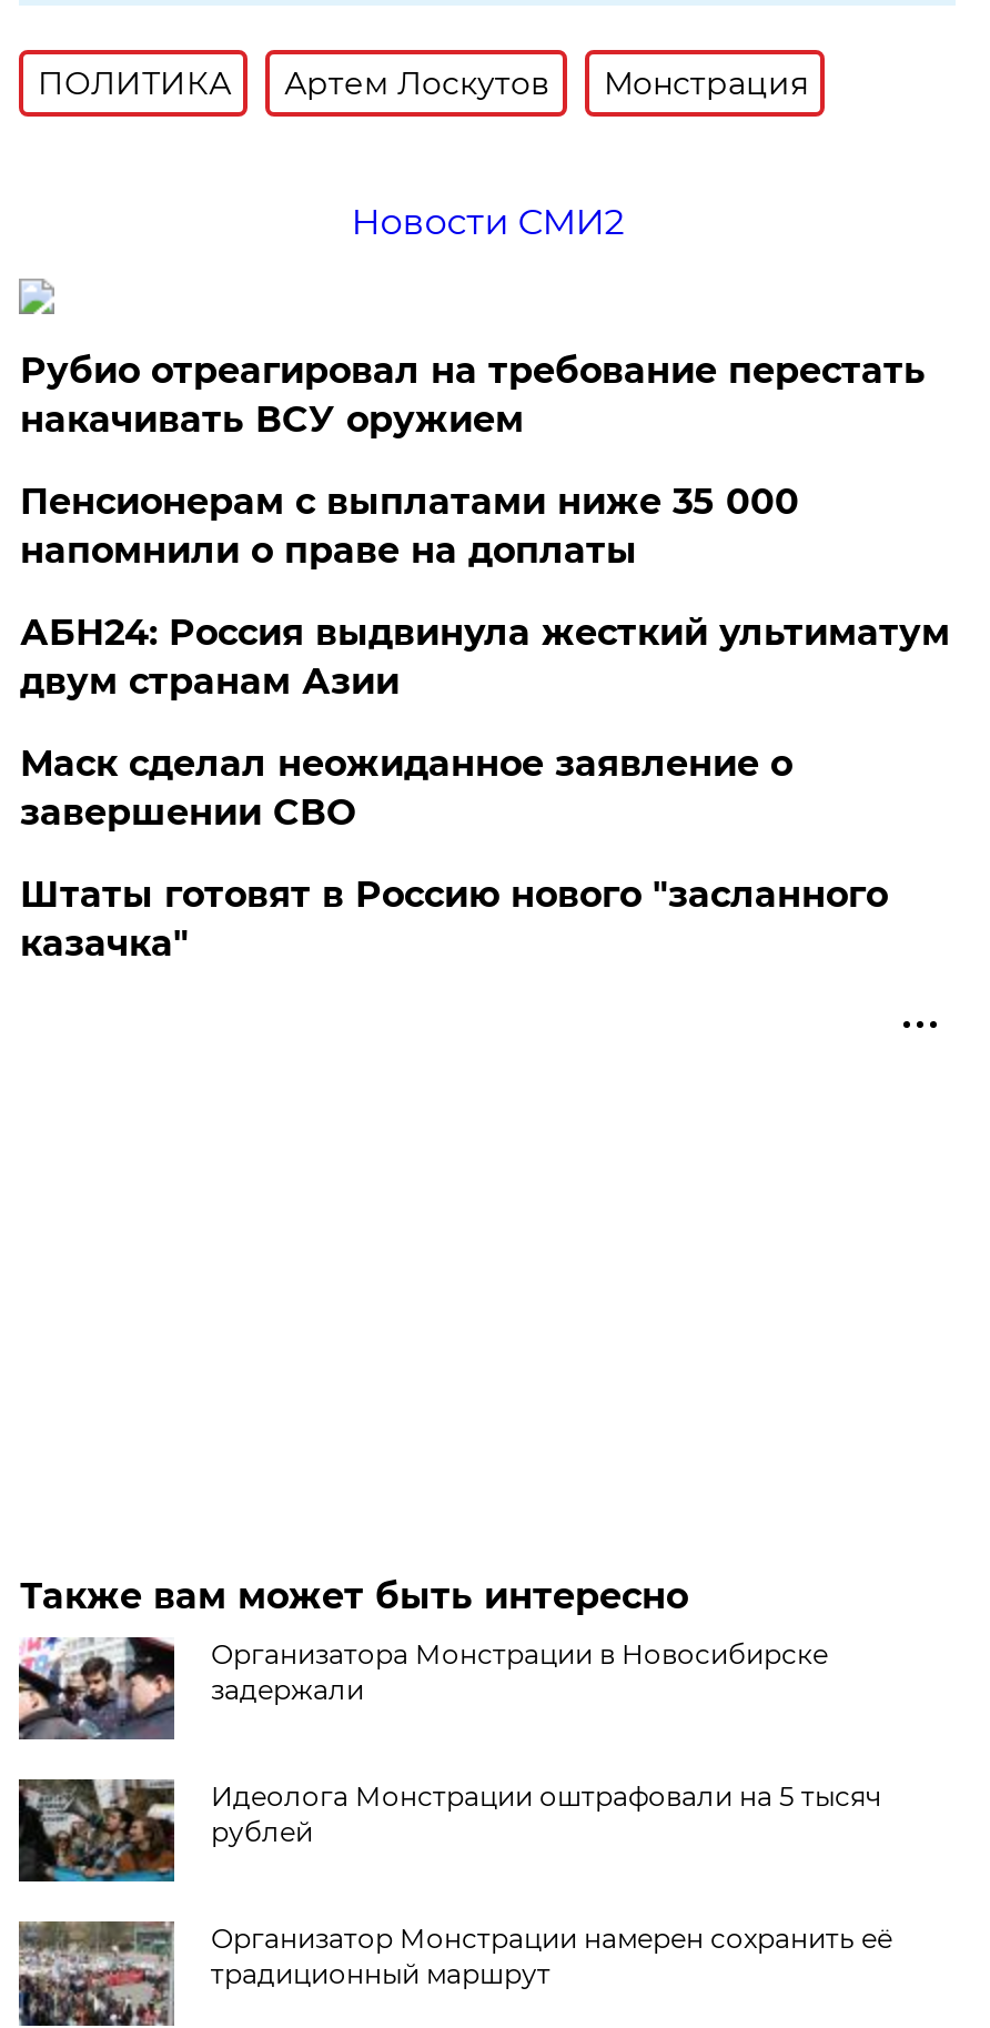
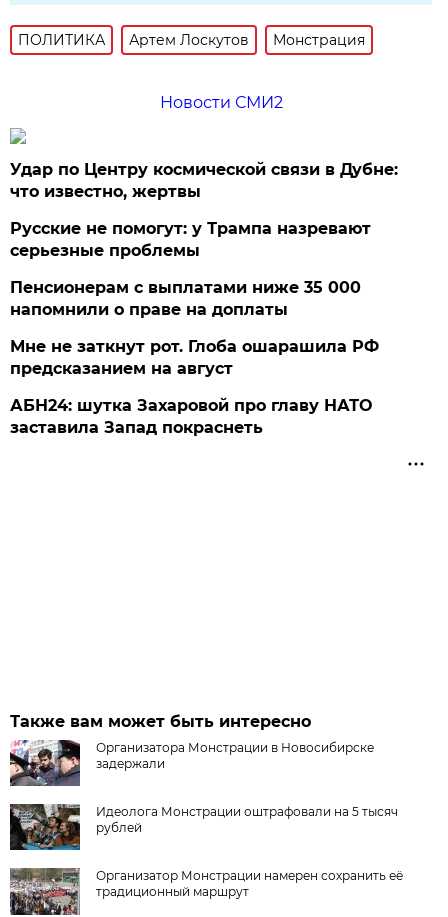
[20,349,925,440] Рубио отреагировал на требование перестать | накачивать ВСУ оружием -> [10,160,398,260] Удар по Центру космической связи в Дубне: | что известно, жертвы | Русские не помогут: у Трампа назревают | серьезные проблемы
moved [20,480,799,571] -> [10,278,361,319]: Пенсионерам с выплатами ниже 35 000 | напомнили о праве на доплаты
[20,611,950,964] АБН24: Россия выдвинула жесткий ультиматум | двум странам Азии | Маск сделал неожиданное заявление о | завершении СВО | Штаты готовят в Россию нового "засланного | казачка" -> [10,337,379,437] Мне не заткнут рот. Глоба ошарашила РФ | предсказанием на август | АБН24: шутка Захаровой про главу НАТО | заставила Запад покраснеть

